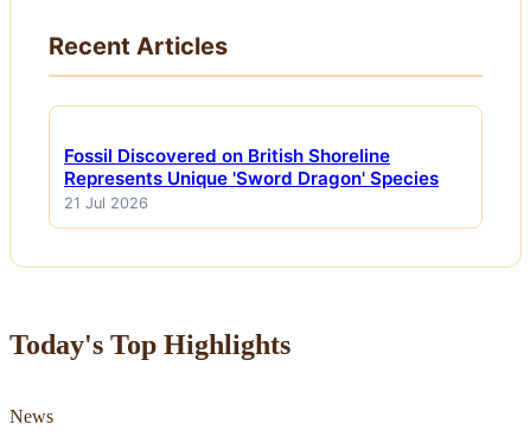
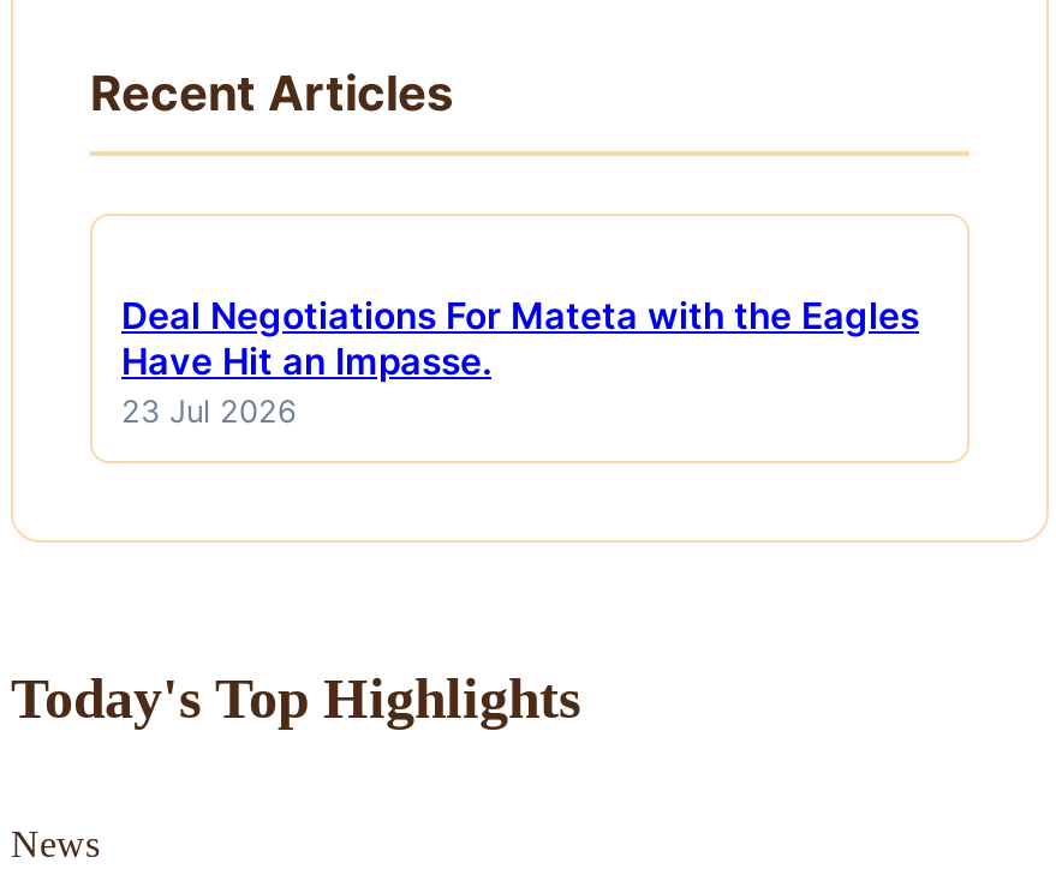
[64,144,439,212] Fossil Discovered on British Shoreline | Represents Unique 'Sword Dragon' Species | 21 Jul 2026 -> [121,293,919,430] Deal Negotiations For Mateta with the Eagles | Have Hit an Impasse. | 23 Jul 2026

